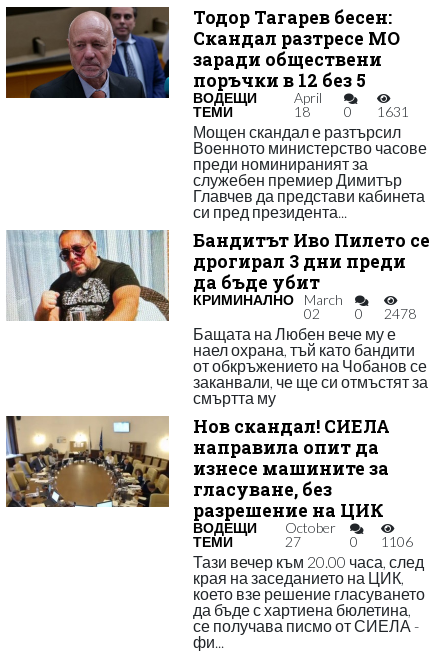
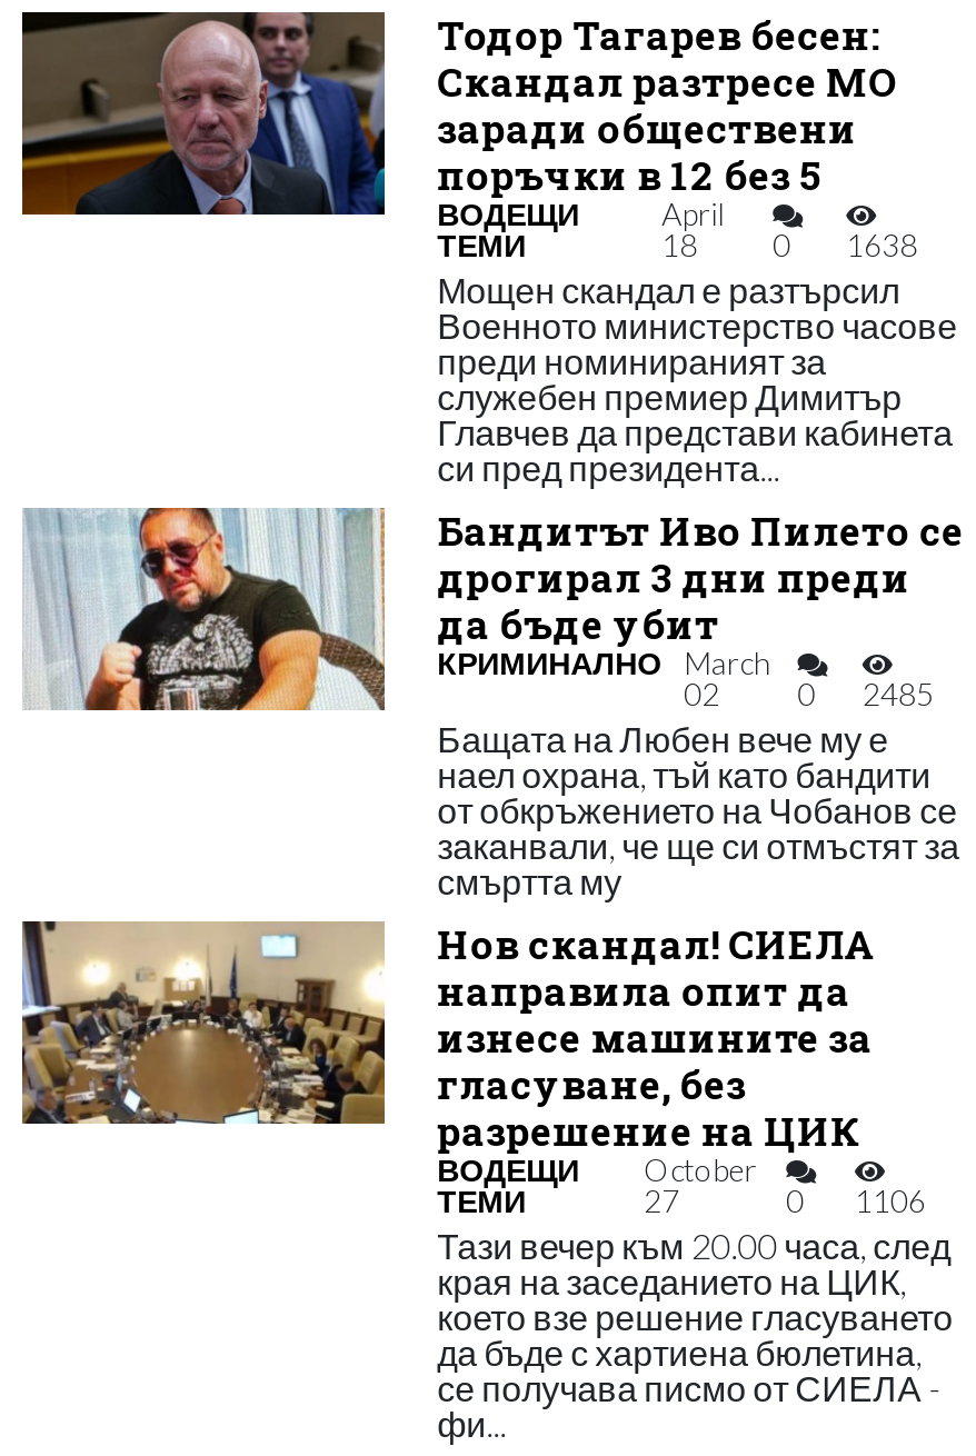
[377,103,409,120] 1631 -> [846,226,917,263] 1638
[384,305,416,322] 2478 -> [862,675,934,712] 2485

